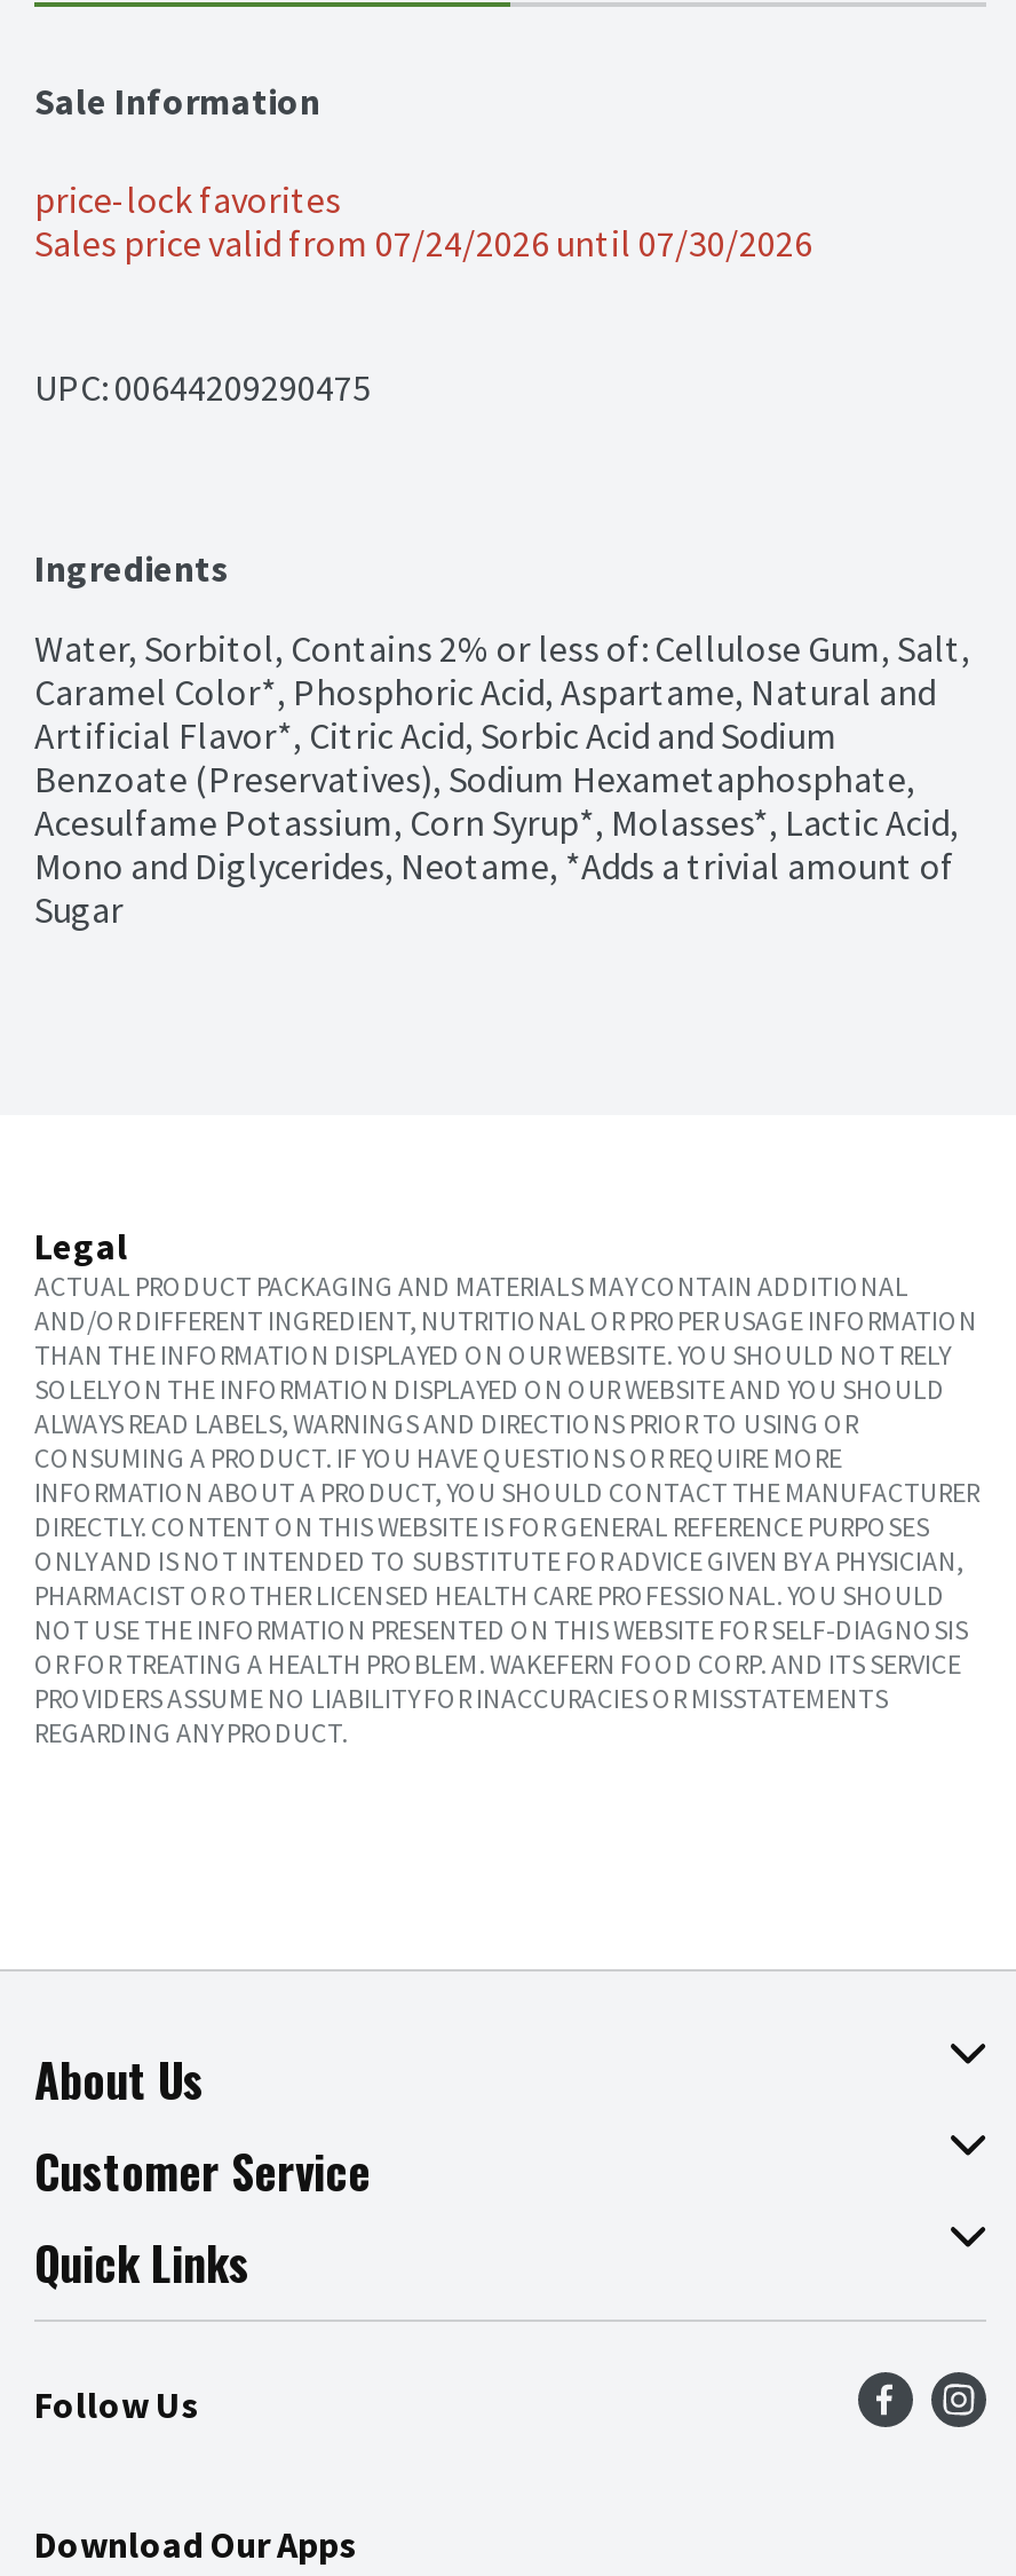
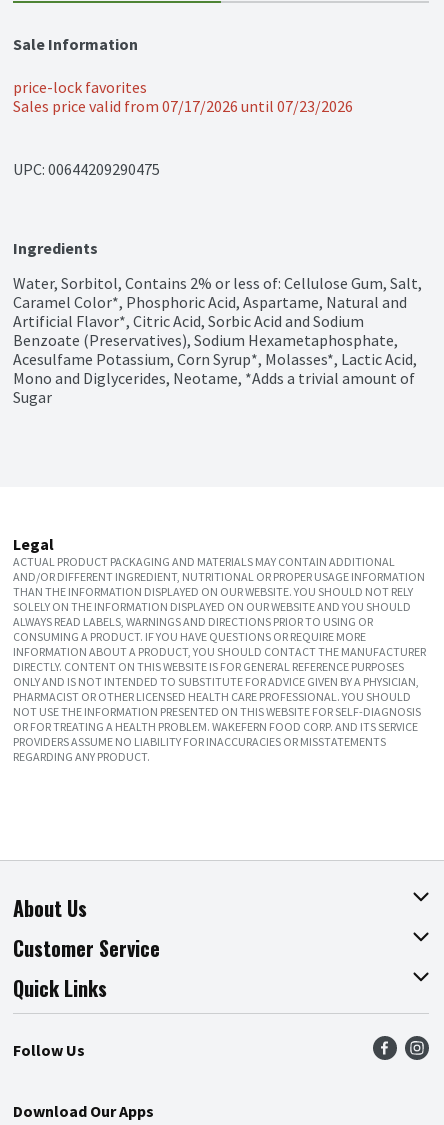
[34,221,812,267] Sales price valid from 07/24/2026 until 07/30/2026 -> [13,96,353,116] Sales price valid from 07/17/2026 until 07/23/2026

